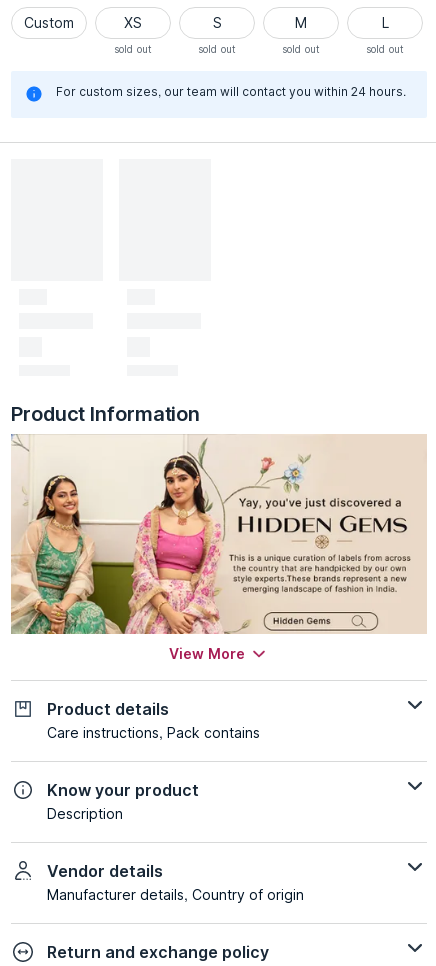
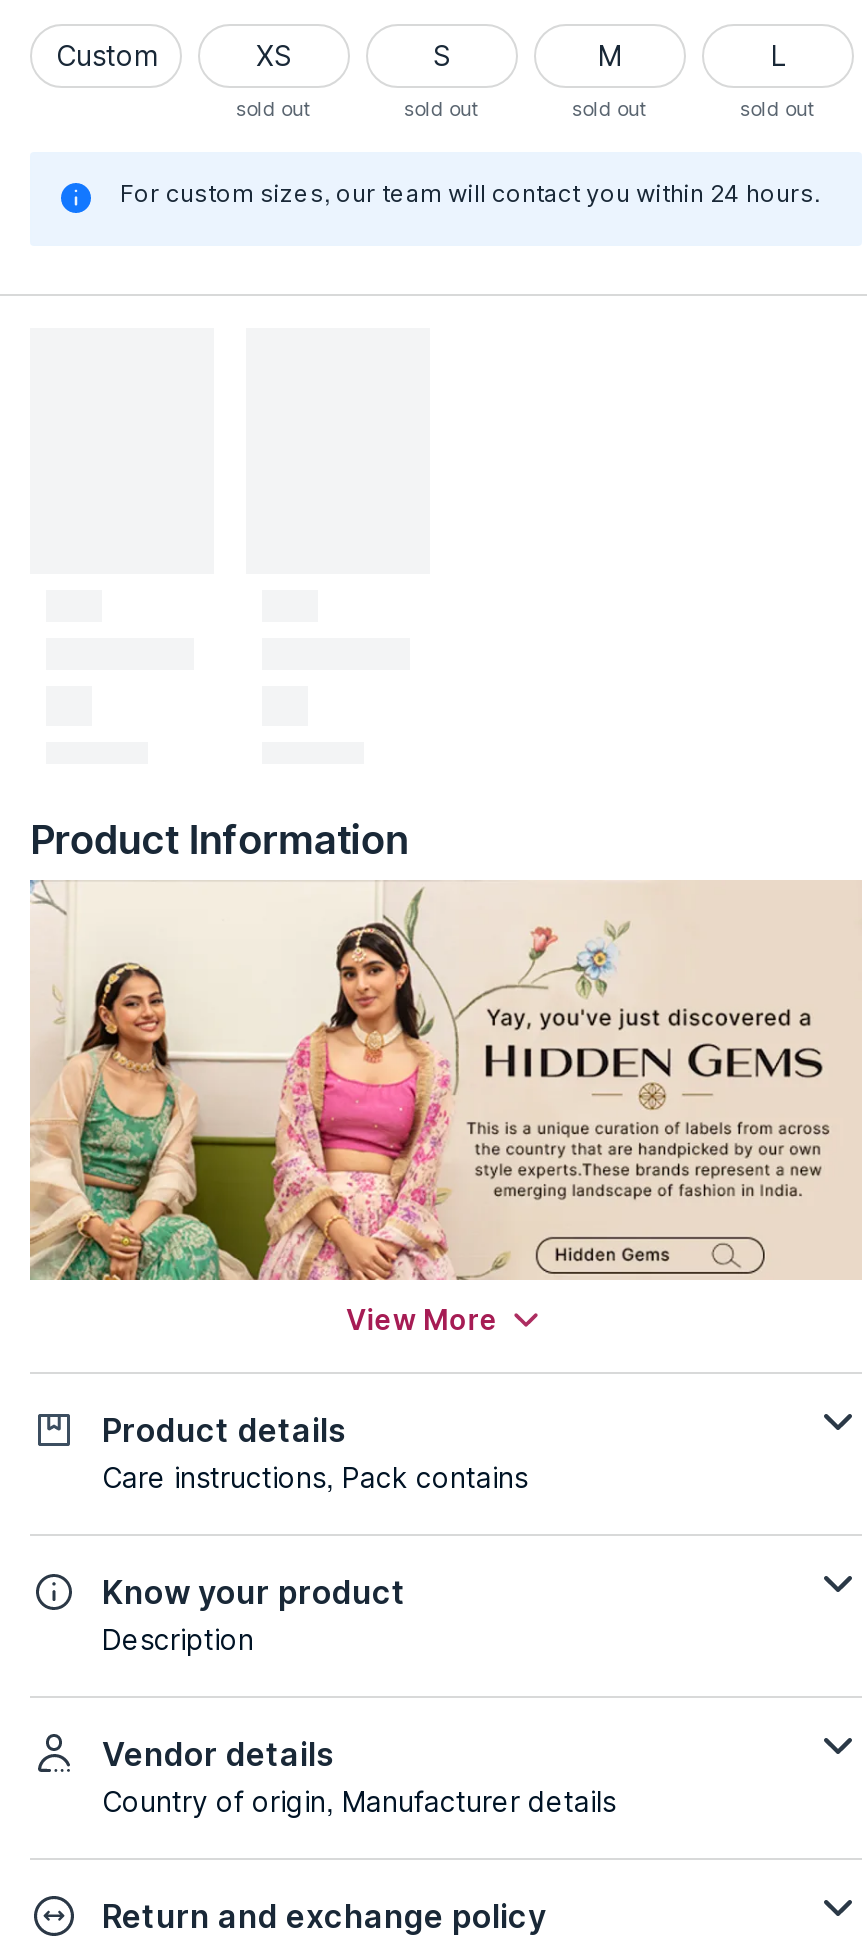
[47,886,304,903] Manufacturer details, Country of origin -> [102,1784,616,1818] Country of origin, Manufacturer details

